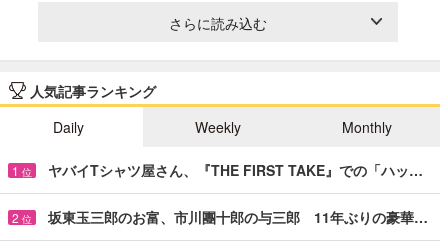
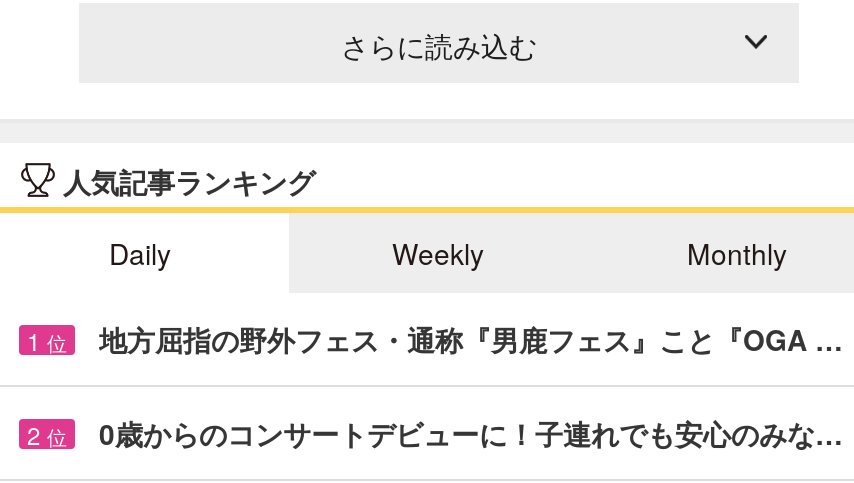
[48,160,423,180] ヤバイTシャツ屋さん、『THE FIRST TAKE』での「ハッ… -> [99,319,843,359] 地方屈指の野外フェス・通称『男鹿フェス』こと『OGA …
[48,207,428,227] 坂東玉三郎のお富、市川團十郎の与三郎 11年ぶりの豪華… -> [99,413,843,453] 0歳からのコンサートデビューに！子連れでも安心のみな…

